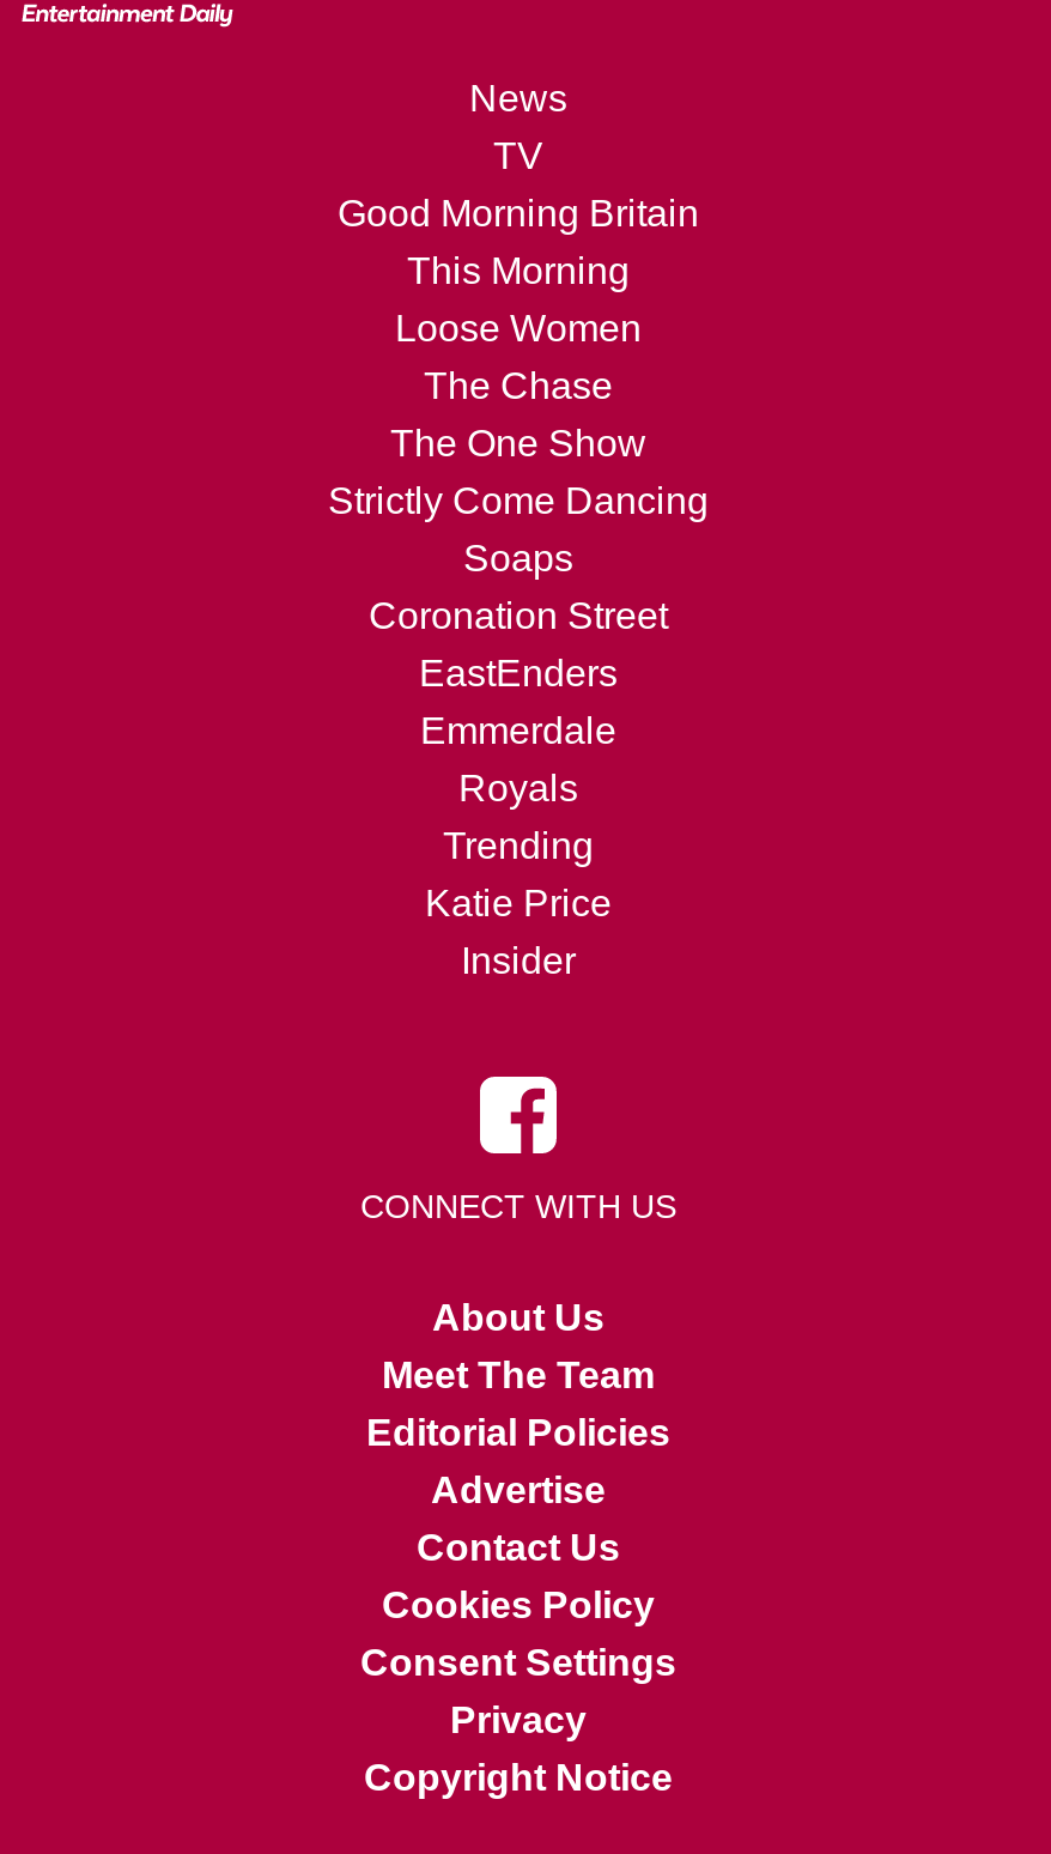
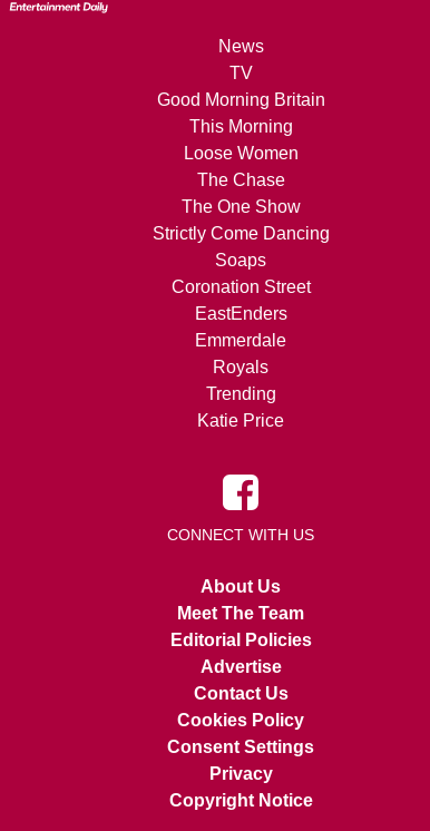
[461,941,576,982] Insider -> none

